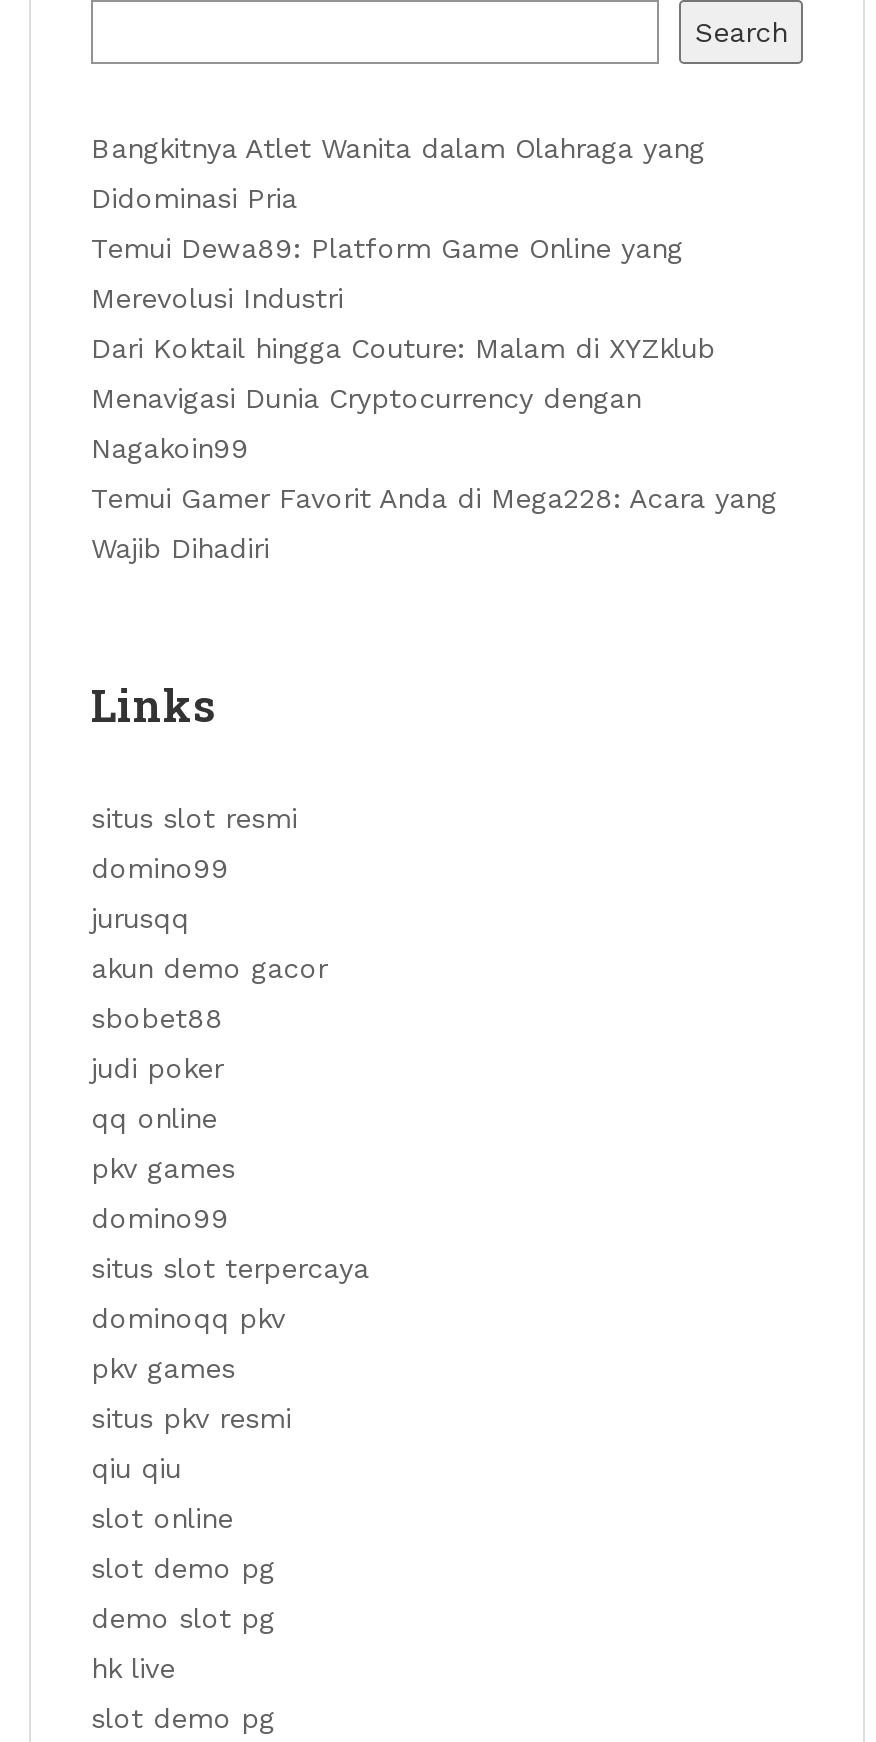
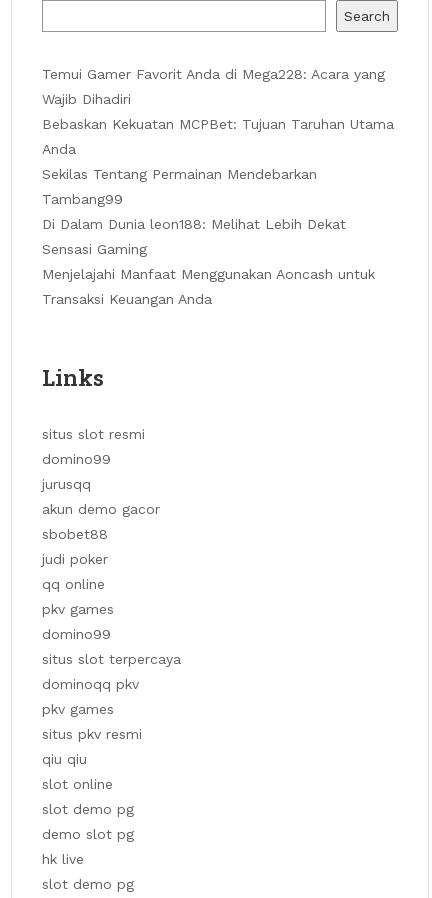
[91,133,715,465] Bangkitnya Atlet Wanita dalam Olahraga yang | Didominasi Pria | Temui Dewa89: Platform Game Online yang | Merevolusi Industri | Dari Koktail hingga Couture: Malam di XYZklub | Menavigasi Dunia Cryptocurrency dengan | Nagakoin99 -> none
moved [91,483,777,565] -> [42,66,385,107]: Temui Gamer Favorit Anda di Mega228: Acara yang | Wajib Dihadiri
none -> [42,116,394,307] Bebaskan Kekuatan MCPBet: Tujuan Taruhan Utama | Anda | Sekilas Tentang Permainan Mendebarkan | Tambang99 | Di Dalam Dunia leon188: Melihat Lebih Dekat | Sensasi Gaming | Menjelajahi Manfaat Menggunakan Aoncash untuk | Transaksi Keuangan Anda

